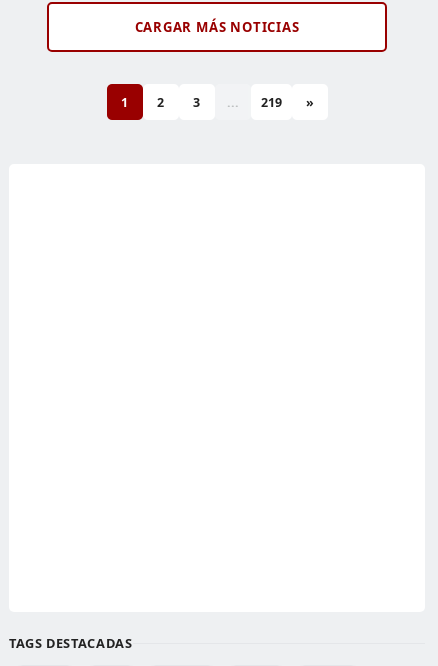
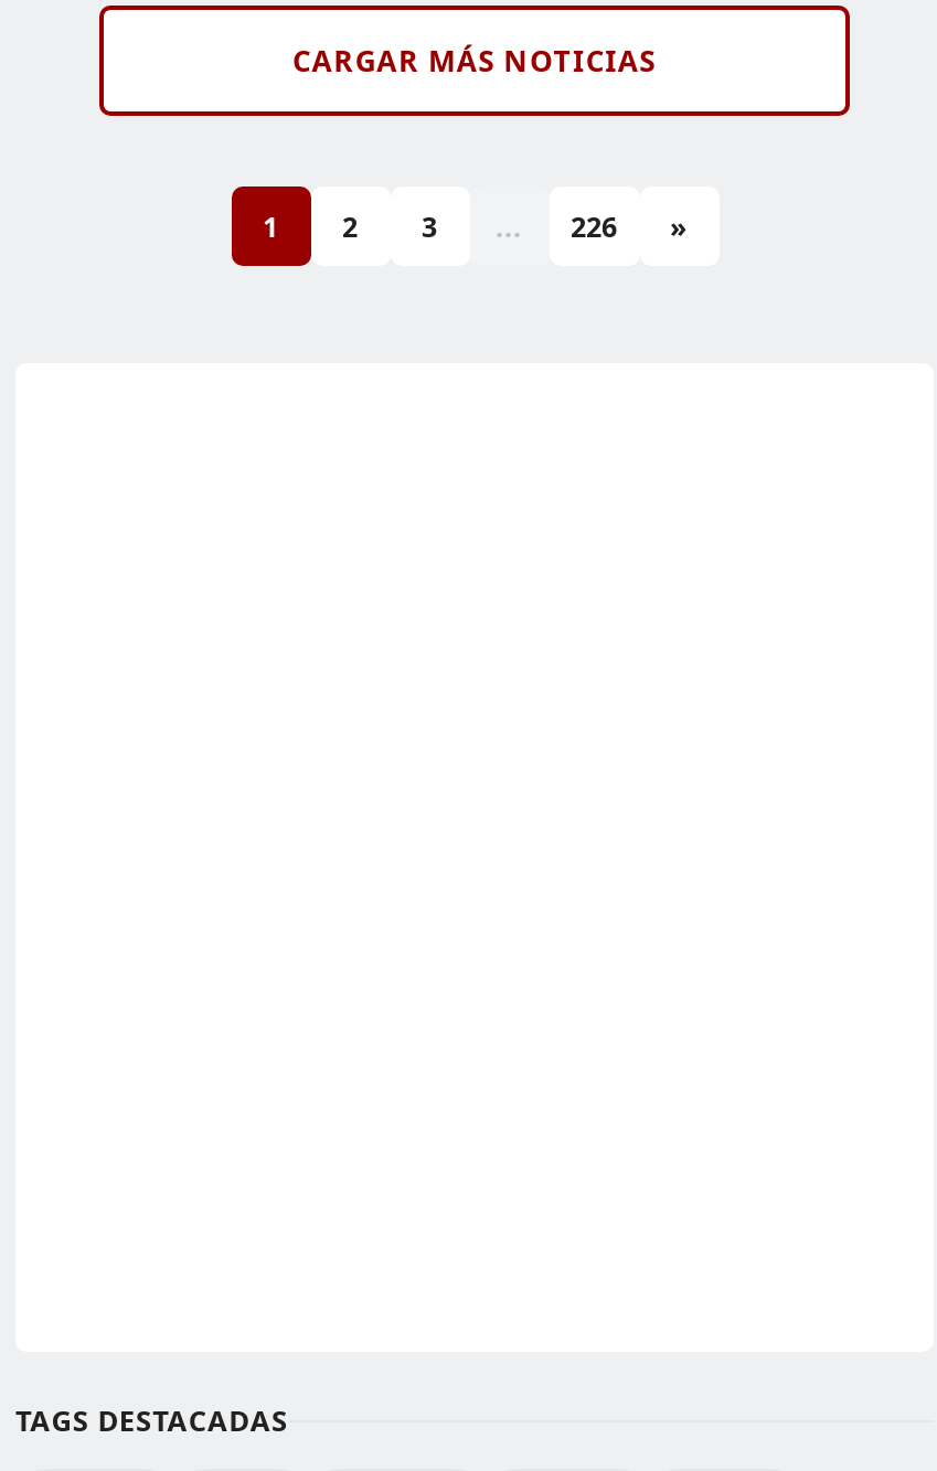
[260,93,281,110] 219 -> [571,207,617,245] 226

